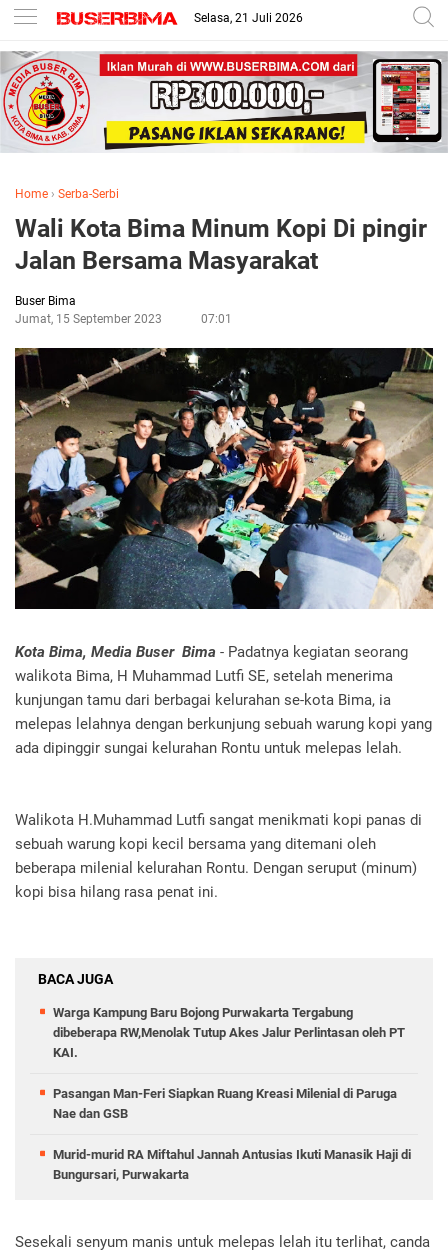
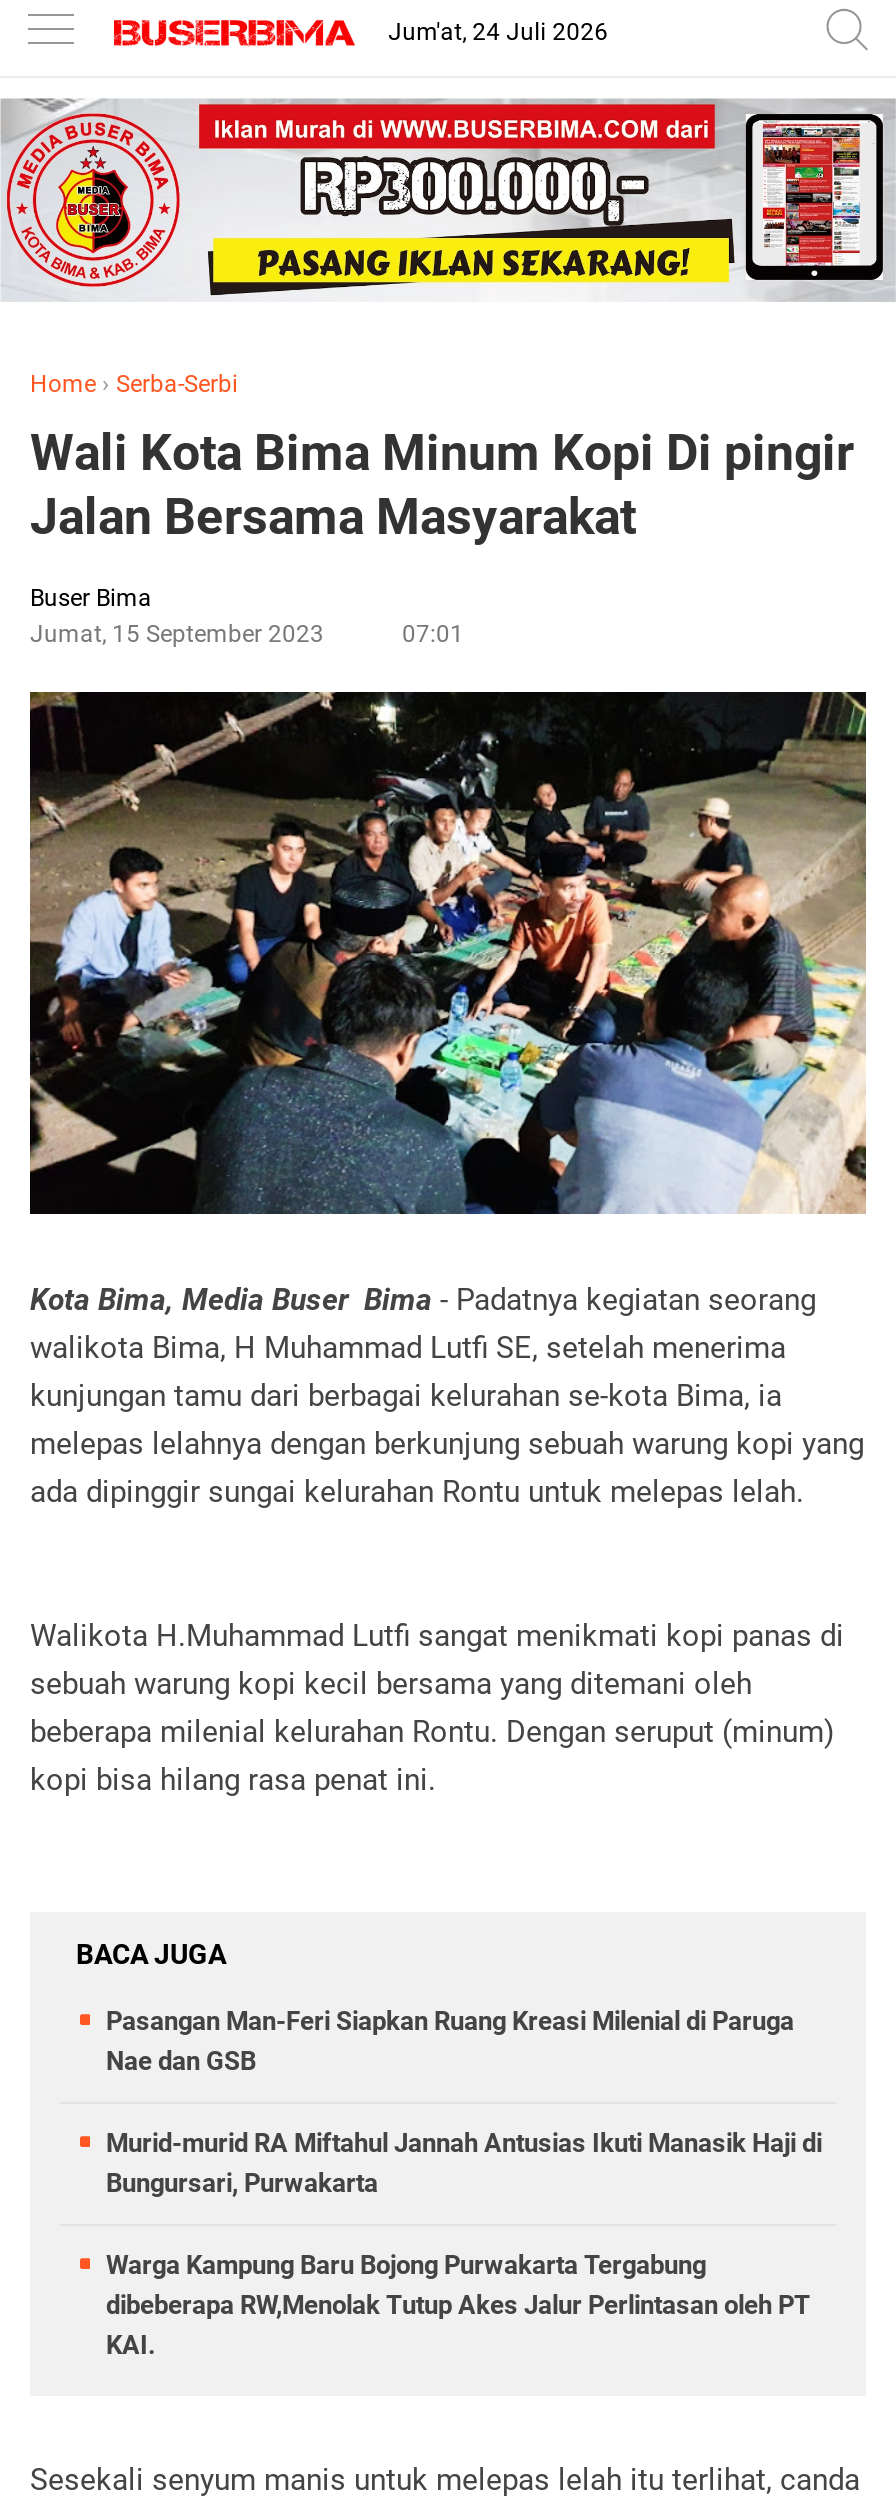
[194,11,303,25] Selasa, 21 Juli 2026 -> [388,18,608,46] Jum'at, 24 Juli 2026
moved [53,1005,405,1060] -> [106,2250,810,2360]: Warga Kampung Baru Bojong Purwakarta Tergabung | dibeberapa RW,Menolak Tutup Akes Jalur Perlintasan oleh PT | KAI.
moved [53,1086,411,1182] -> [106,2006,822,2198]: Pasangan Man-Feri Siapkan Ruang Kreasi Milenial di Paruga | Nae dan GSB | Murid-murid RA Miftahul Jannah Antusias Ikuti Manasik Haji di | Bungursari, Purwakarta

